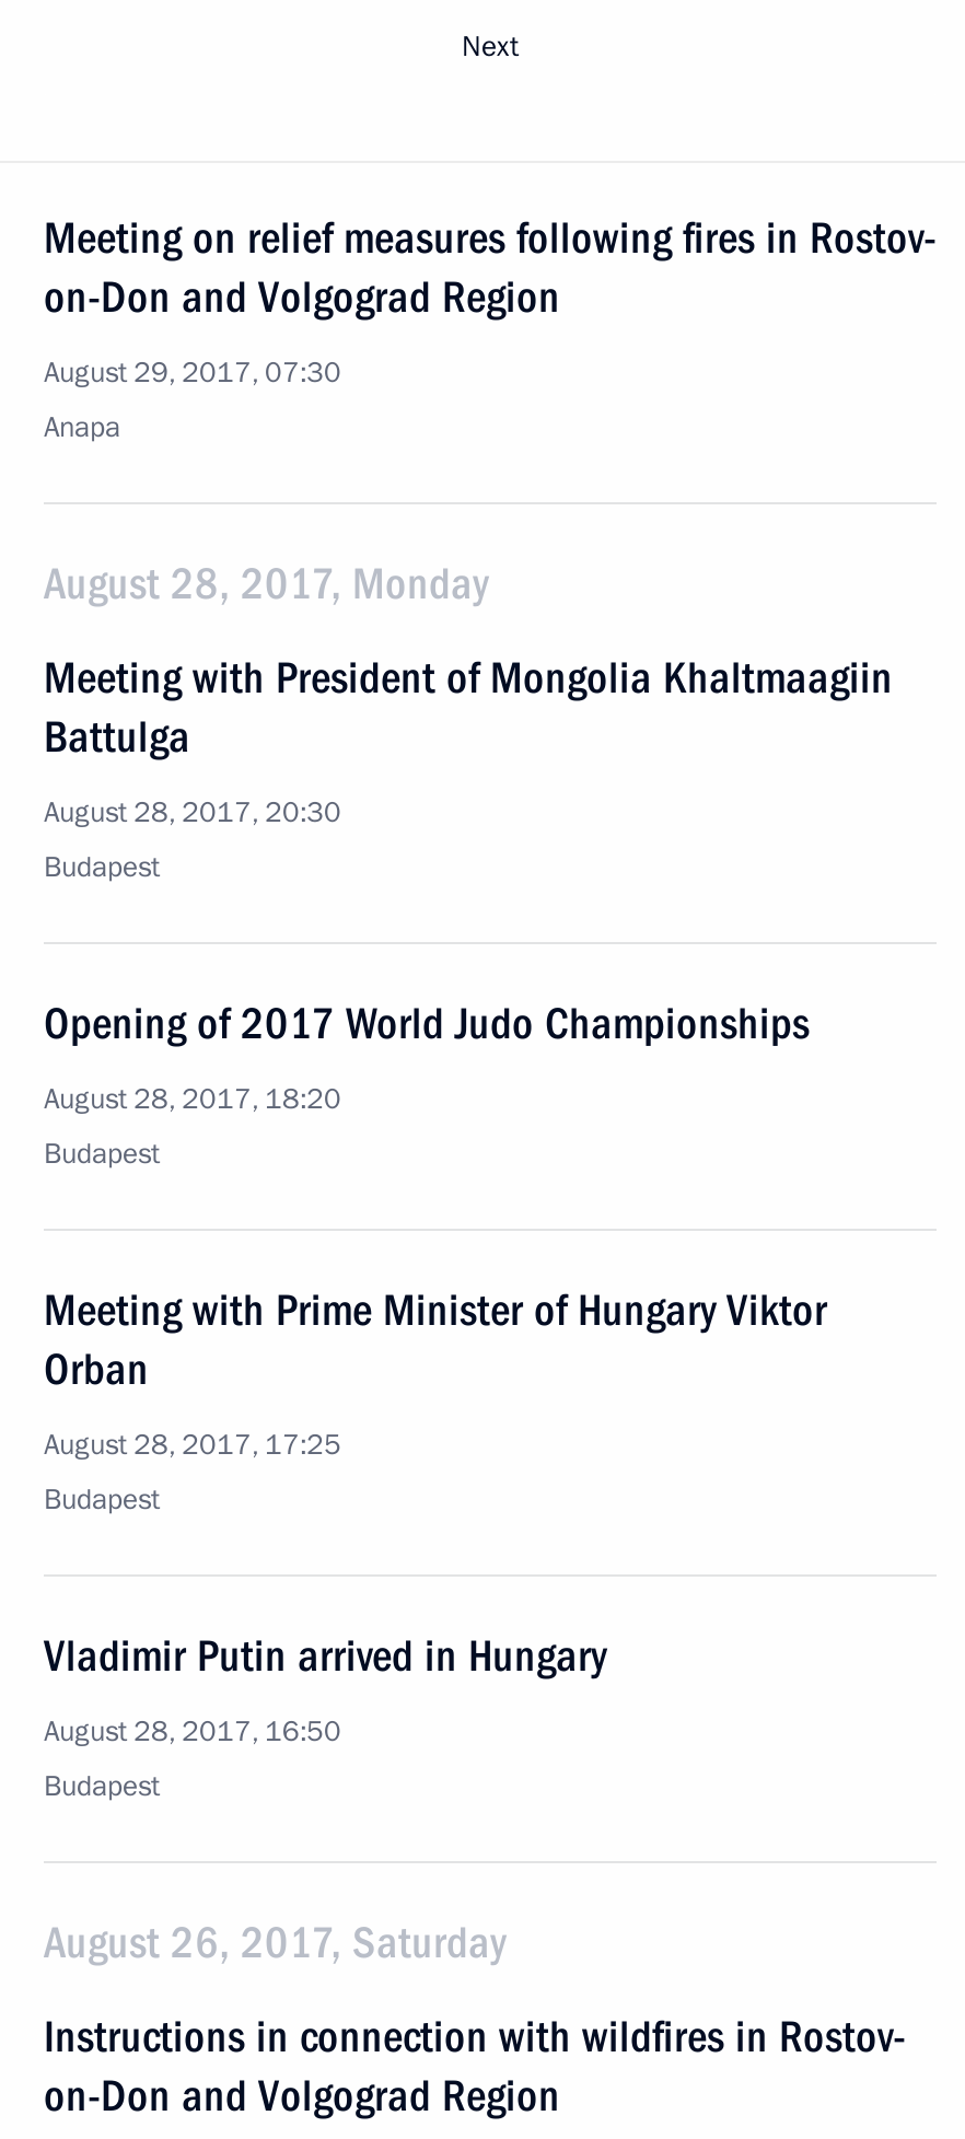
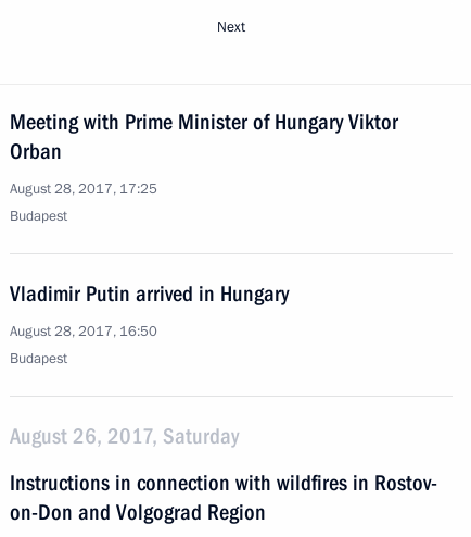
[44,211,937,1174] Meeting on relief measures following fires in Rostov- | on-Don and Volgograd Region | August 29, 2017, 07:30 | Anapa | August 28, 2017, Monday | Meeting with President of Mongolia Khaltmaagiin | Battulga | August 28, 2017, 20:30 | Budapest | Opening of 2017 World Judo Championships | August 28, 2017, 18:20 | Budapest -> none

